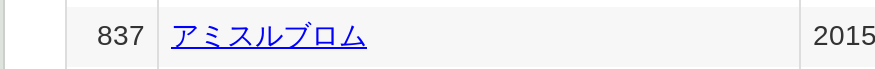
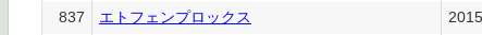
[171,22,367,52] アミスルブロム -> [99,10,251,26] エトフェンプロックス

